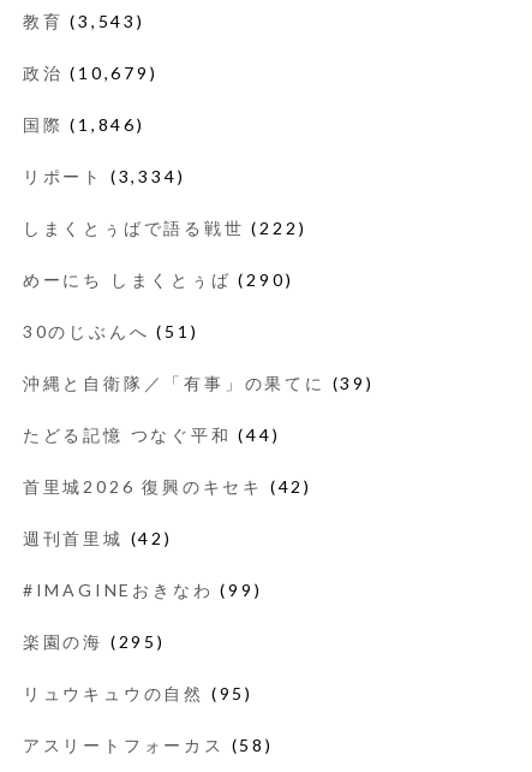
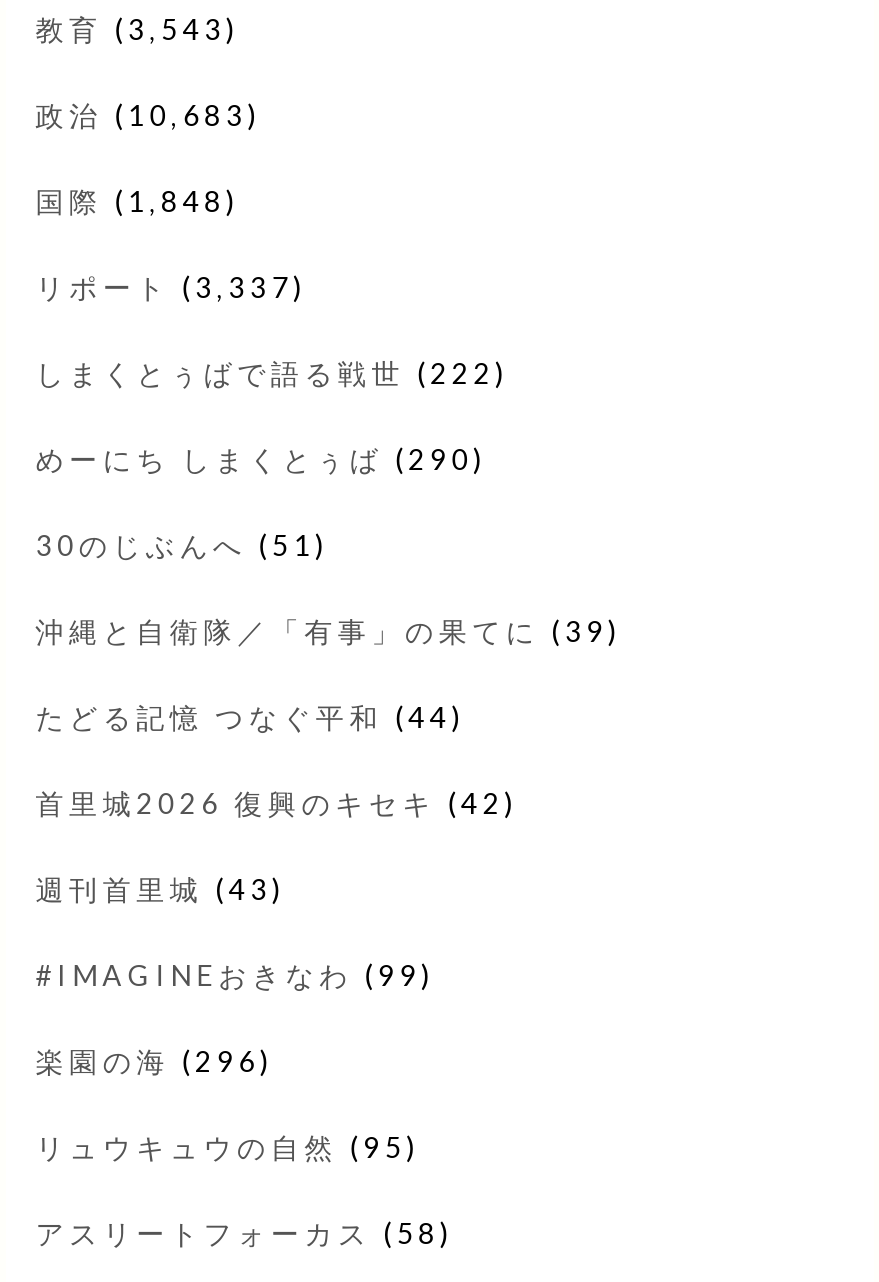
[22,62,158,83] 政治(10,679) -> [35,98,261,132] 政治(10,683)
[22,114,145,135] 国際(1,846) -> [35,184,239,218] 国際(1,848)
[22,166,185,186] リポート(3,334) -> [35,270,307,304] リポート(3,337)
[22,528,173,548] 週刊首里城(42) -> [35,872,285,906] 週刊首里城(43)
[22,631,165,652] 楽園の海(295) -> [35,1044,273,1078] 楽園の海(296)

